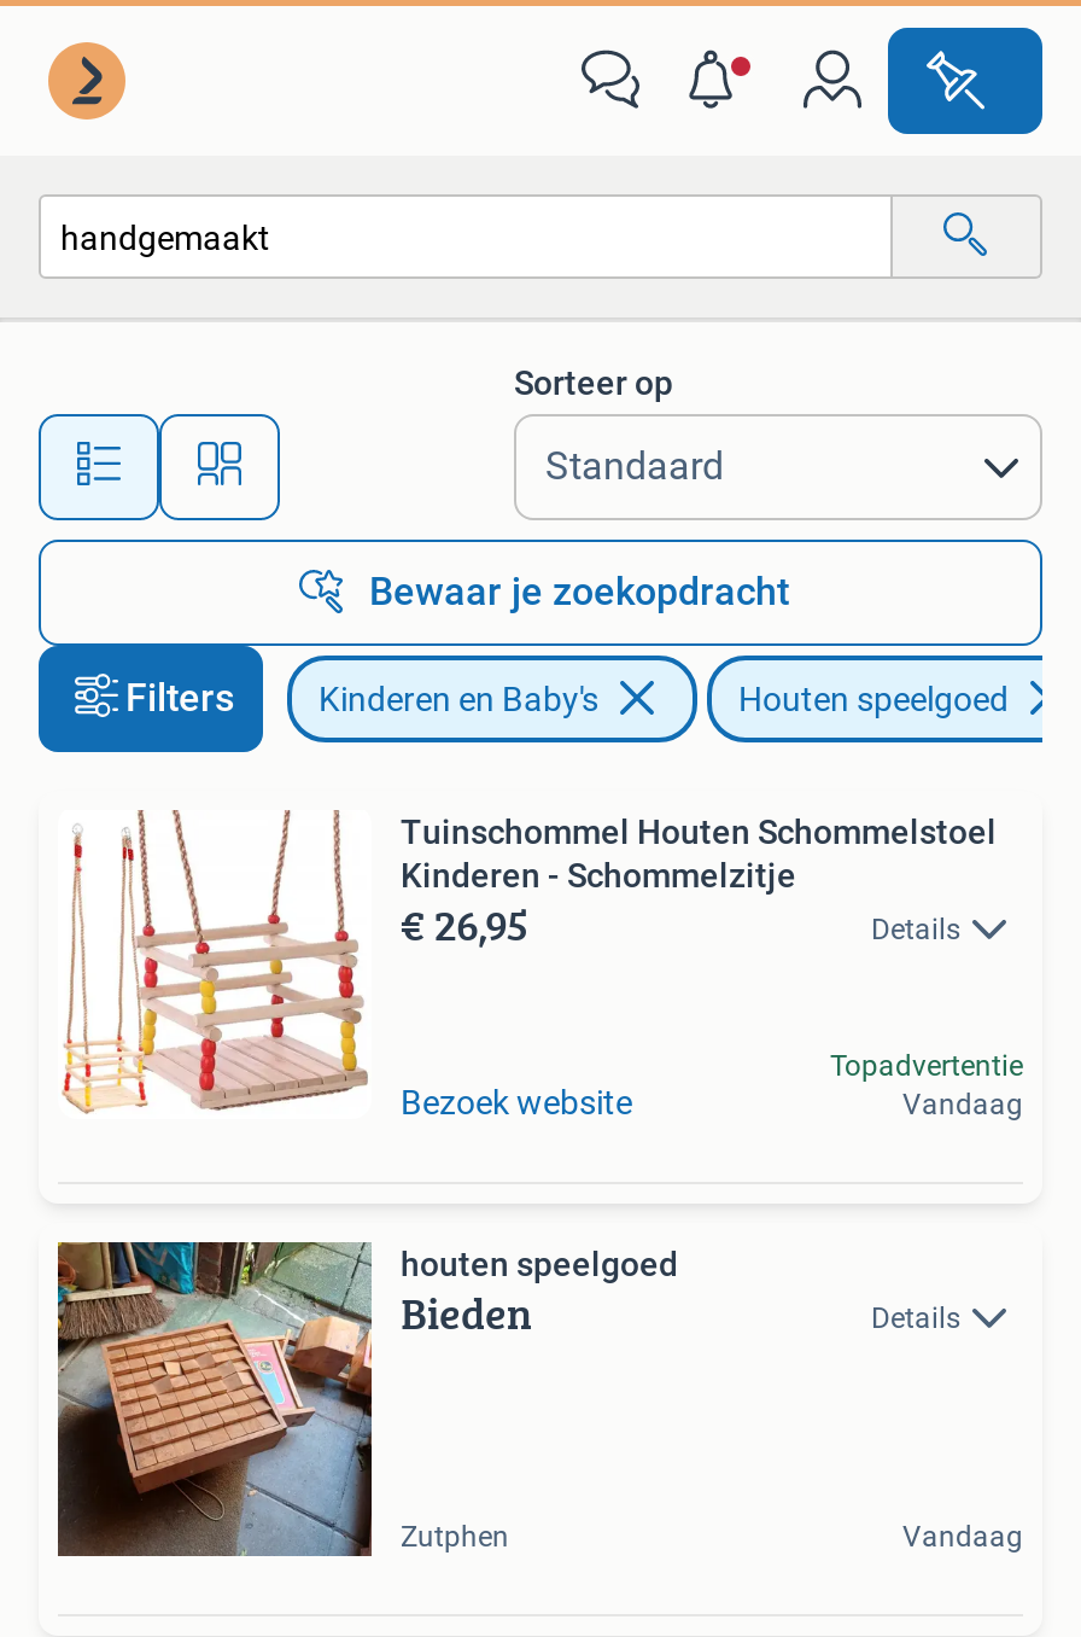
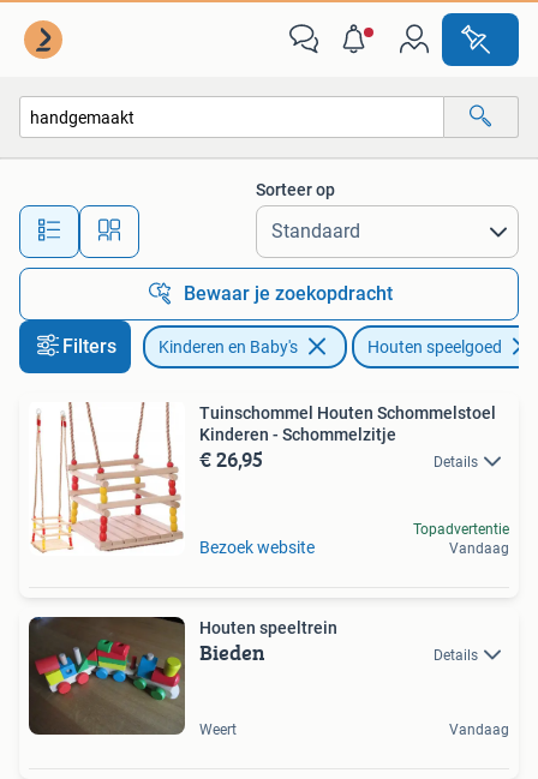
[55,1240,678,1559] [image] | houten speelgoed -> [28,616,337,739] [image] | Houten speeltrein
[401,1520,509,1554] Zutphen -> [199,721,237,738] Weert

